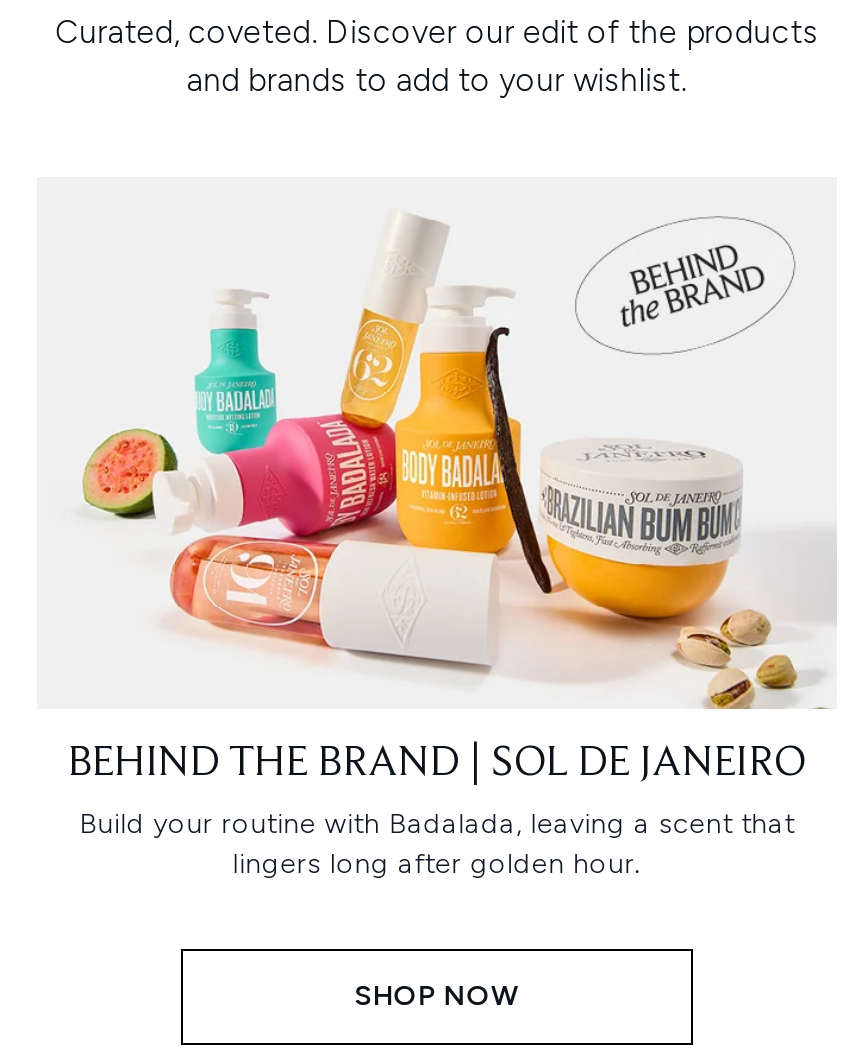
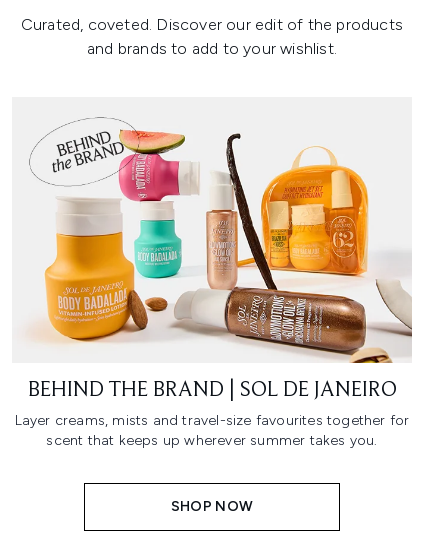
[81,215,837,711] [image] -> [29,117,413,364] [image]
[79,807,795,881] Build your routine with Badalada, leaving a scent that | lingers long after golden hour. -> [15,412,409,449] Layer creams, mists and travel-size favourites together for | scent that keeps up wherever summer takes you.

